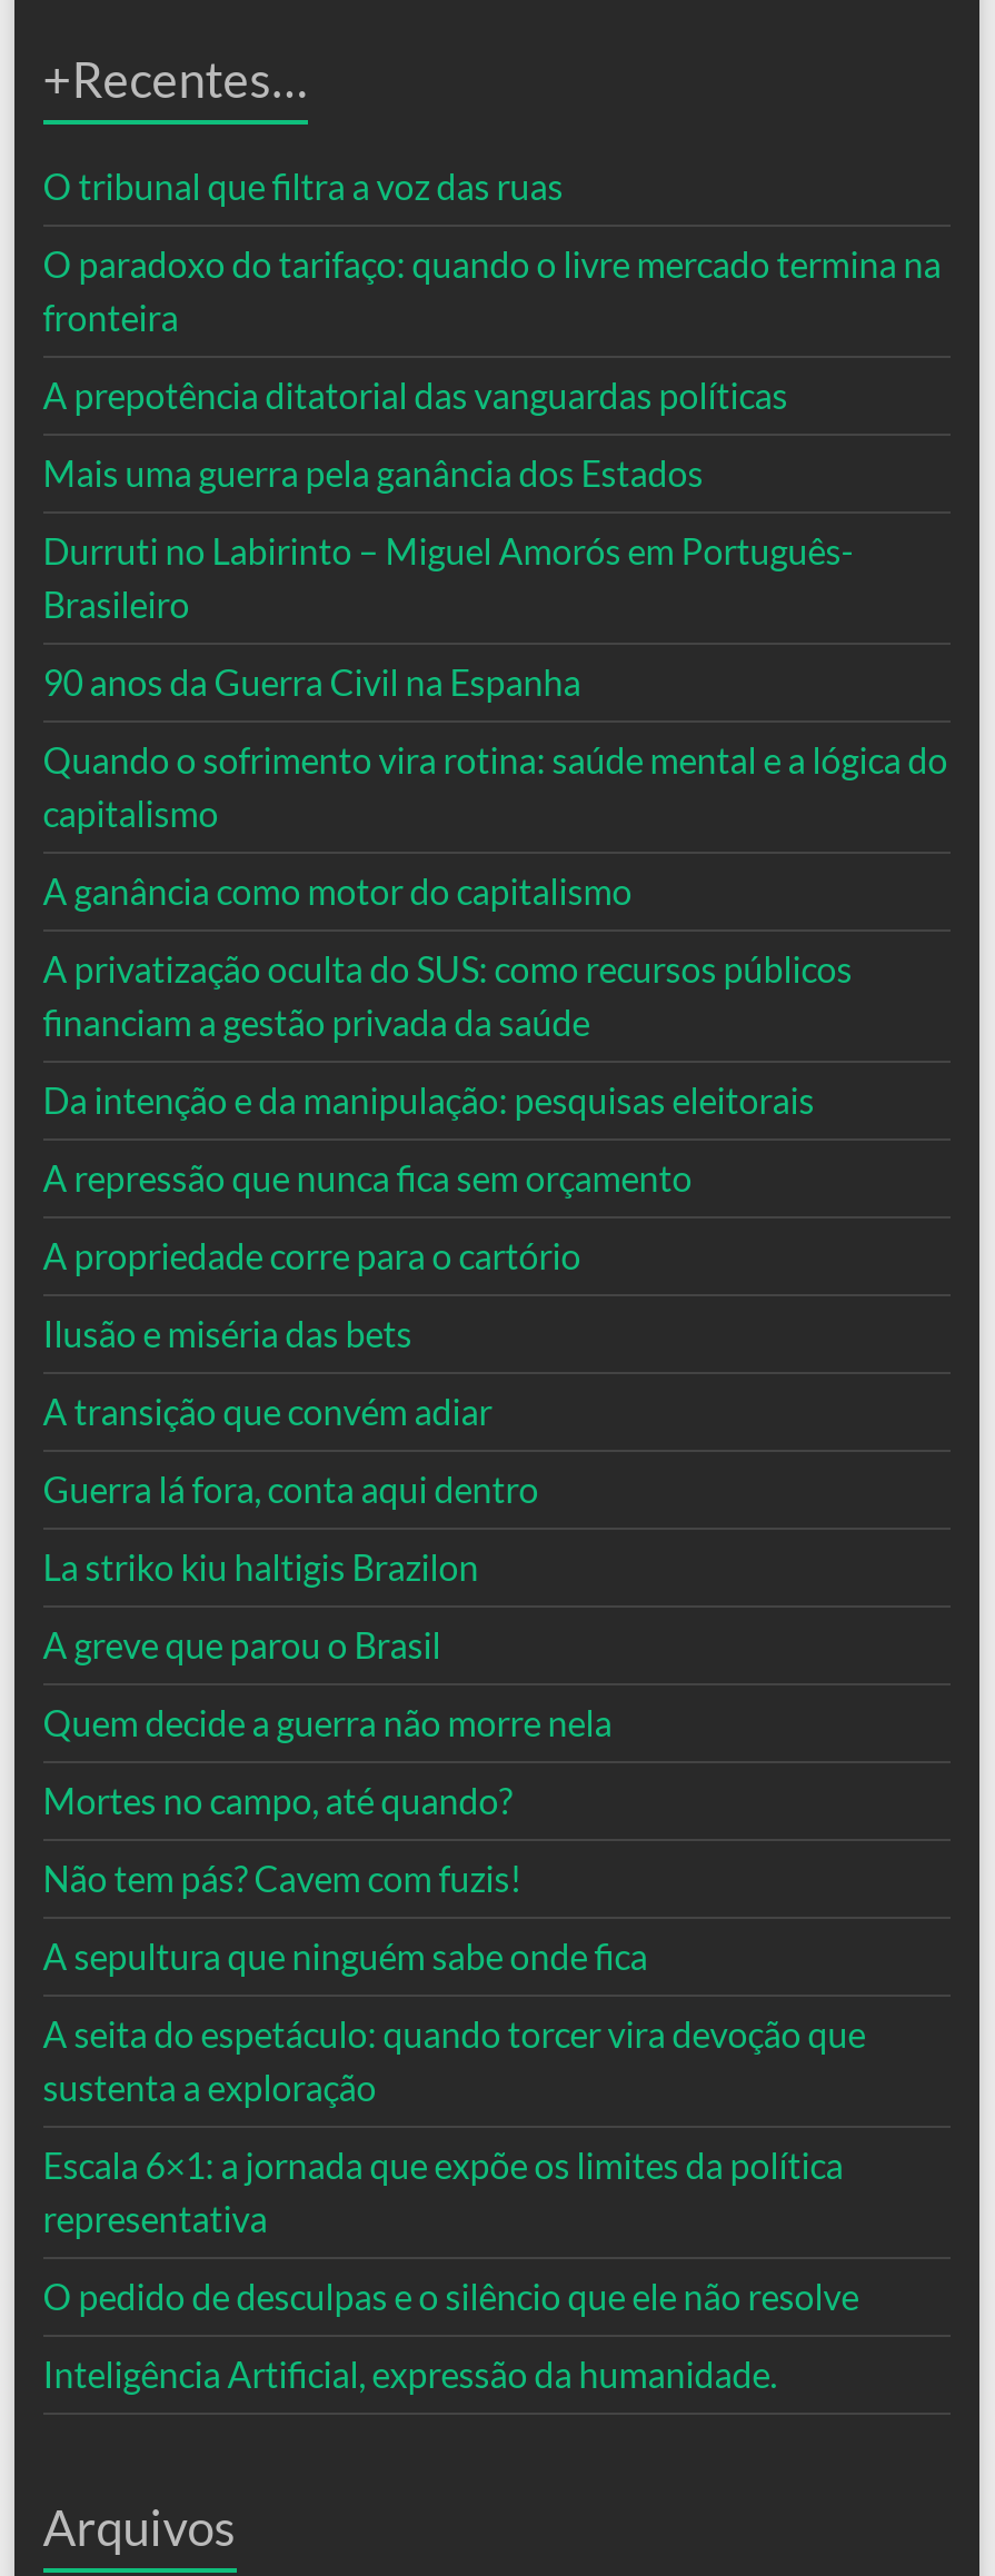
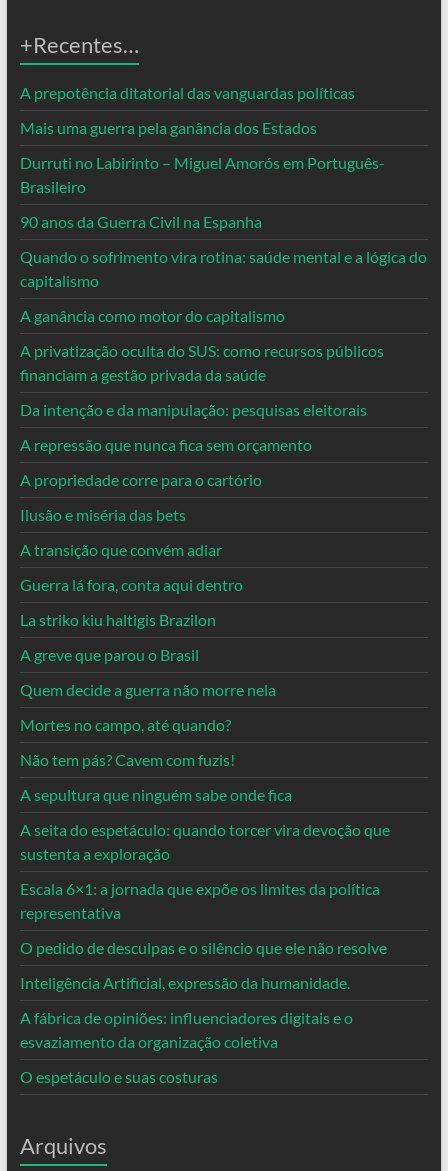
[43,165,941,339] O tribunal que filtra a voz das ruas | O paradoxo do tarifaço: quando o livre mercado termina na | fronteira -> none
moved [43,374,948,2396] -> [20,83,427,992]: A prepotência ditatorial das vanguardas políticas | Mais uma guerra pela ganância dos Estados | Durruti no Labirinto – Miguel Amorós em Português- | ... | O pedido de desculpas e o silêncio que ele não resolve | Inteligência Artificial, expressão da humanidade.
none -> [20,1008,353,1086] A fábrica de opiniões: influenciadores digitais e o | esvaziamento da organização coletiva | O espetáculo e suas costuras

